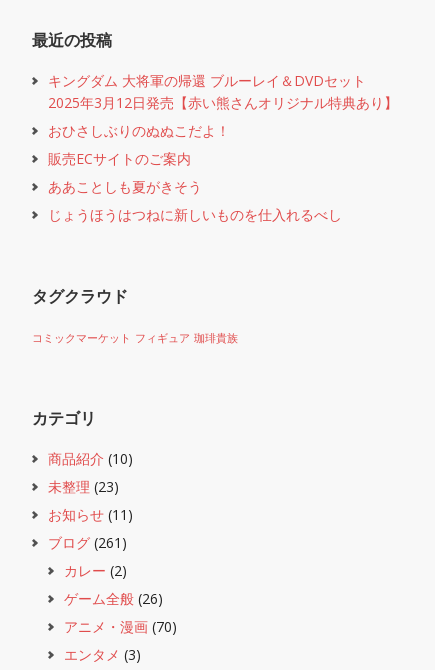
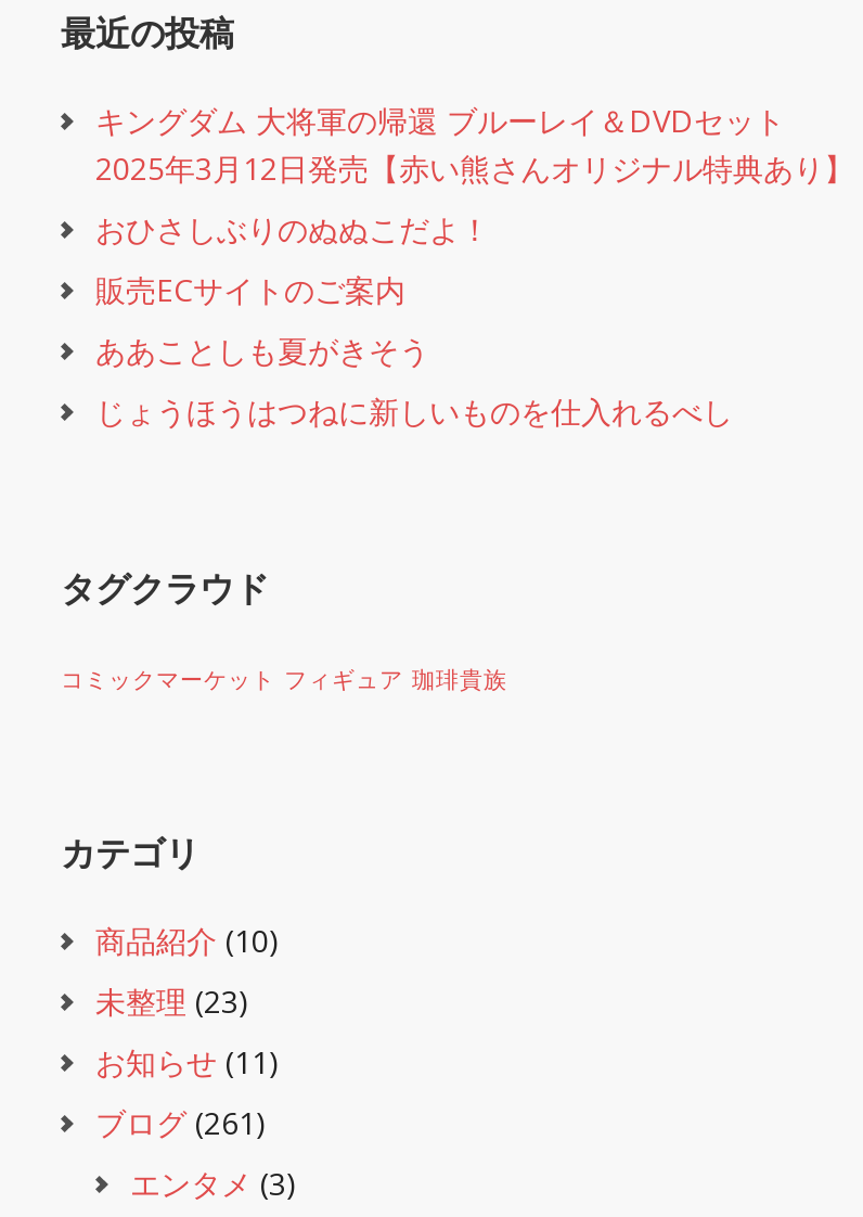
[64,561,177,636] カレー(2) | ゲーム全般(26) | アニメ・漫画(70) -> none

